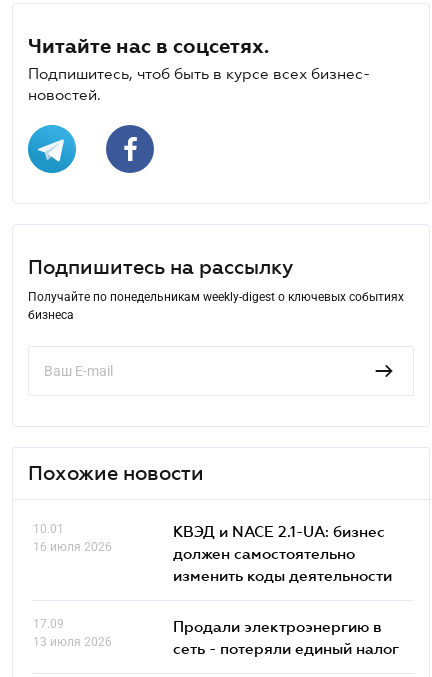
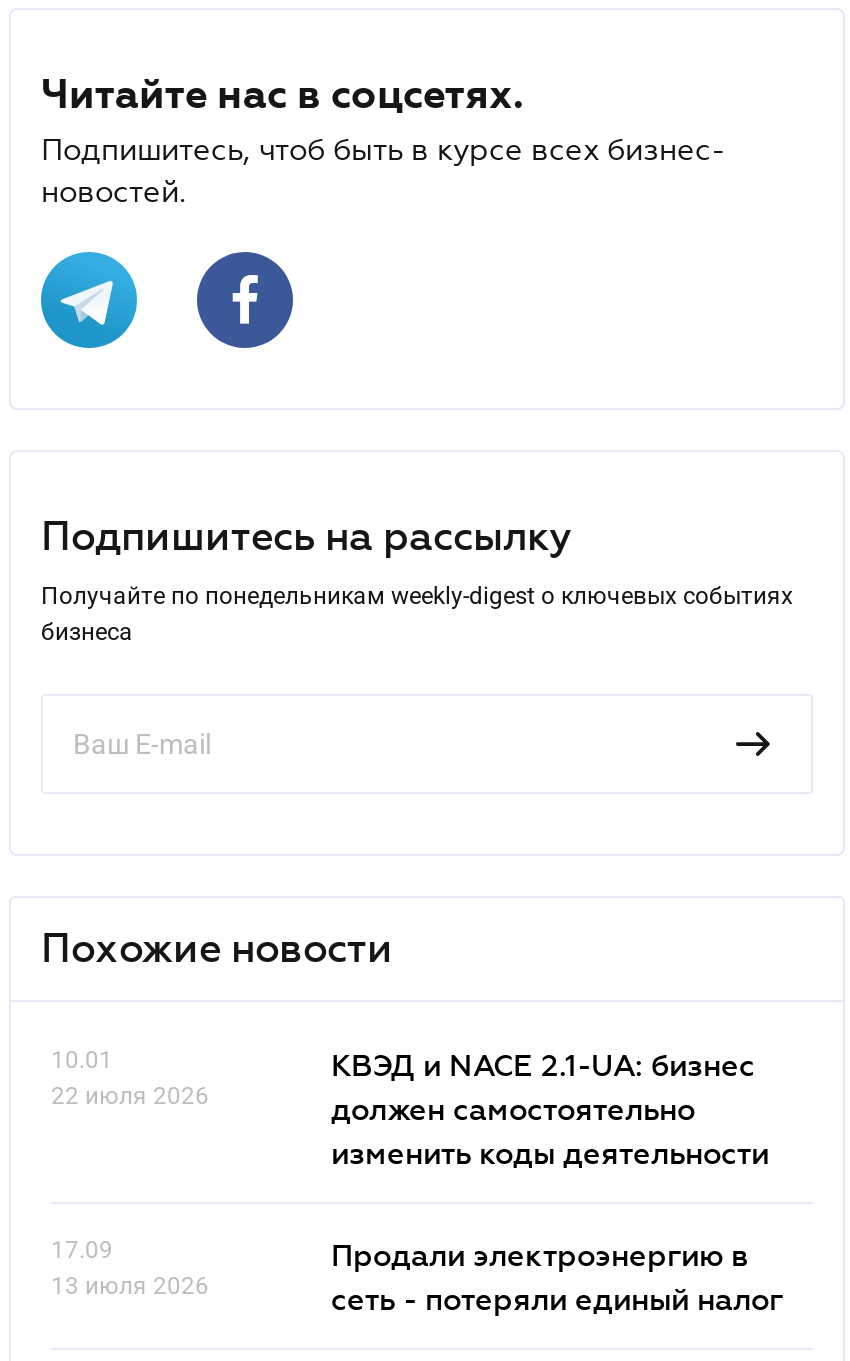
[33,540,112,554] 16 июля 2026 -> [51,1081,209,1109] 22 июля 2026

